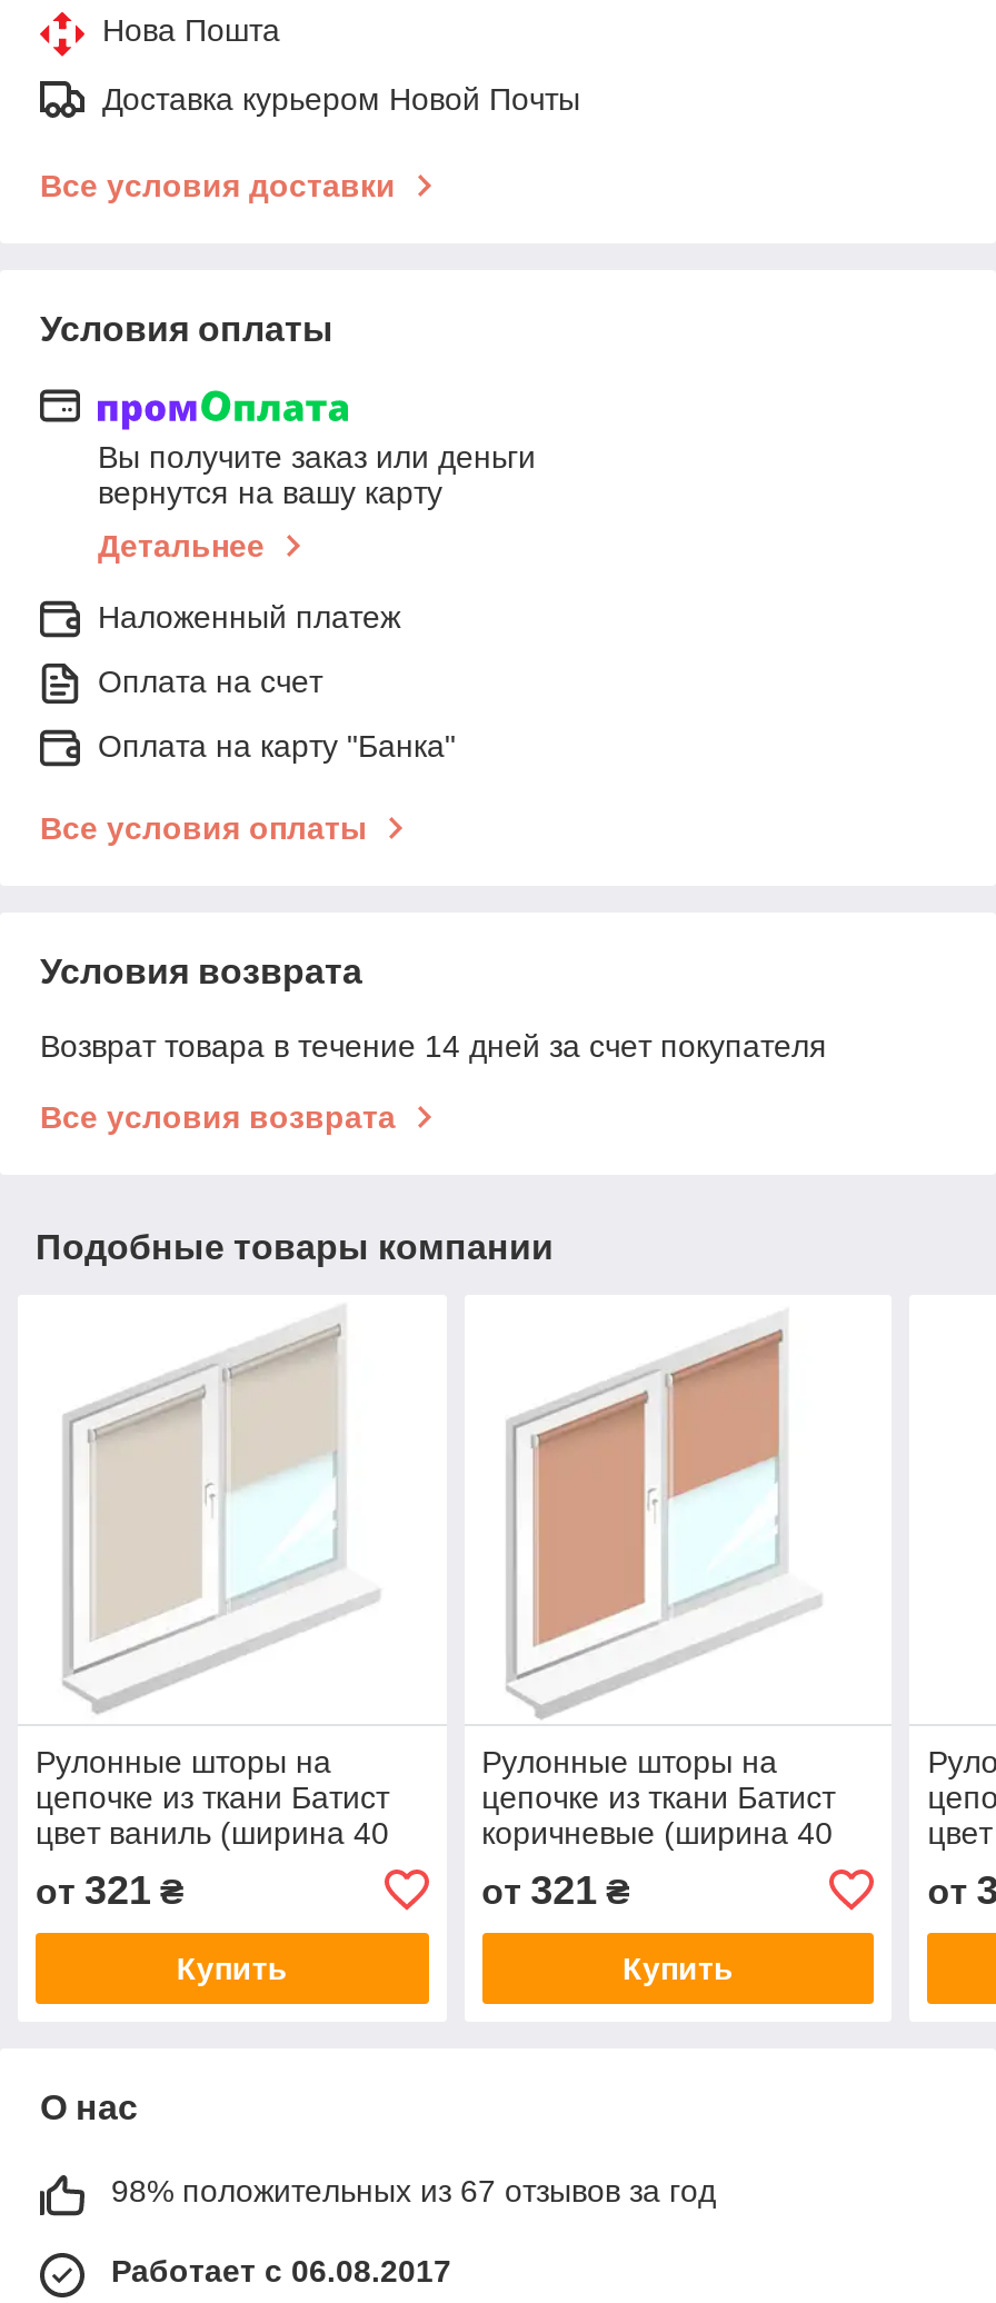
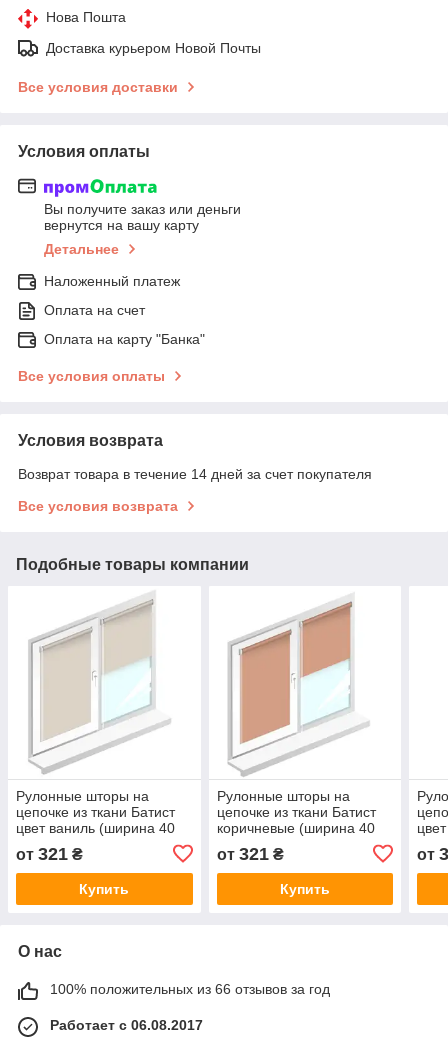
[111,2172,716,2208] 98% положительных из 67 отзывов за год -> [50,981,330,997] 100% положительных из 66 отзывов за год

